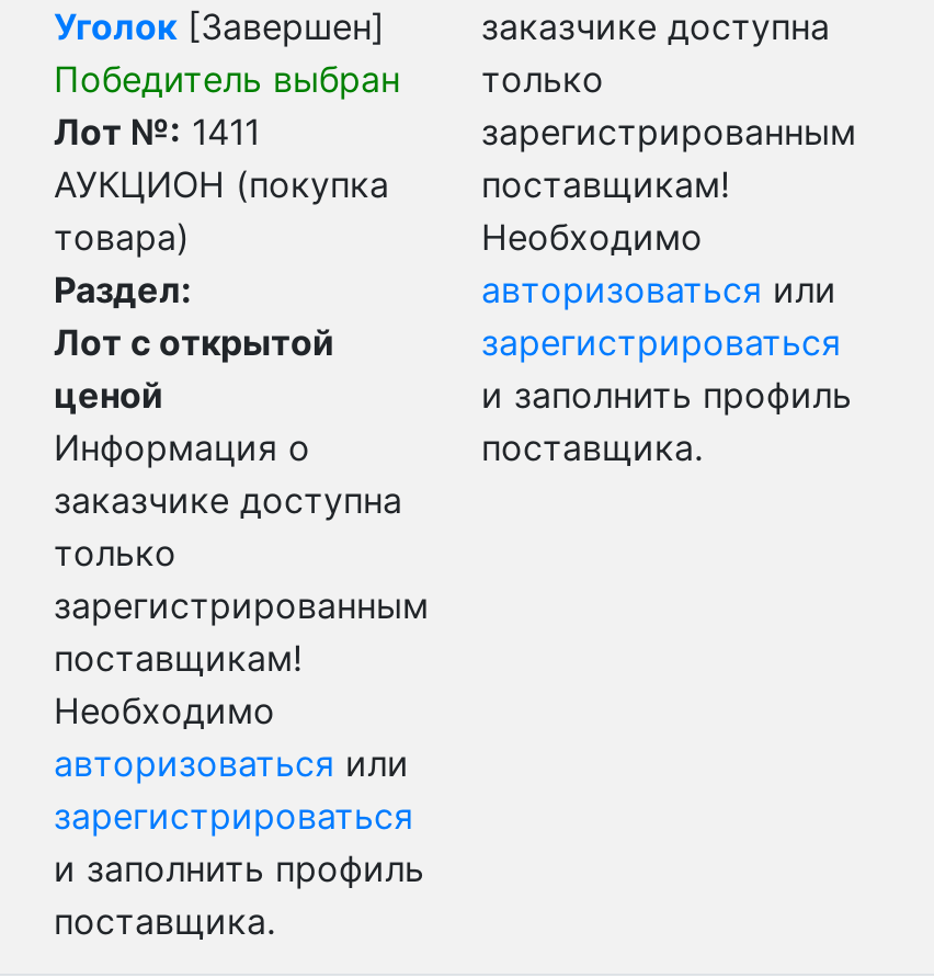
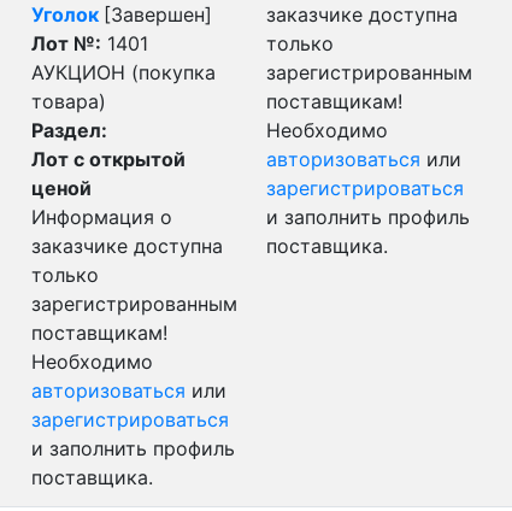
[54,57,400,153] Победитель выбран | Лот №: 1411 -> [31,31,148,55] Лот №: 1401

